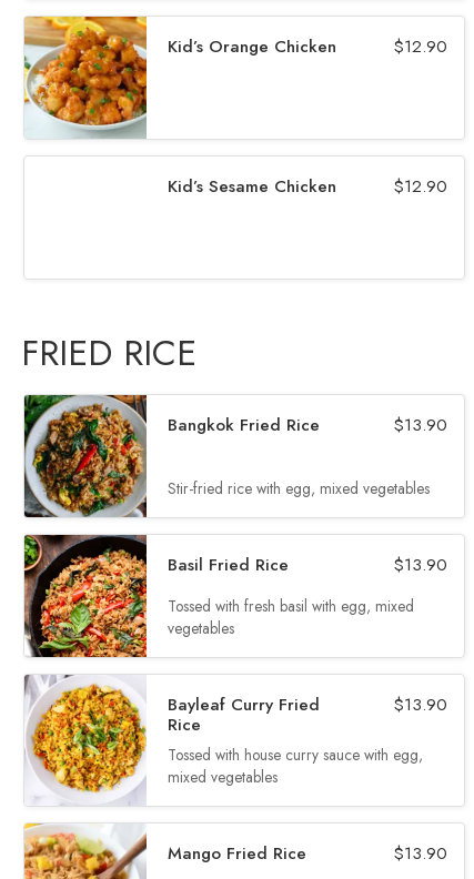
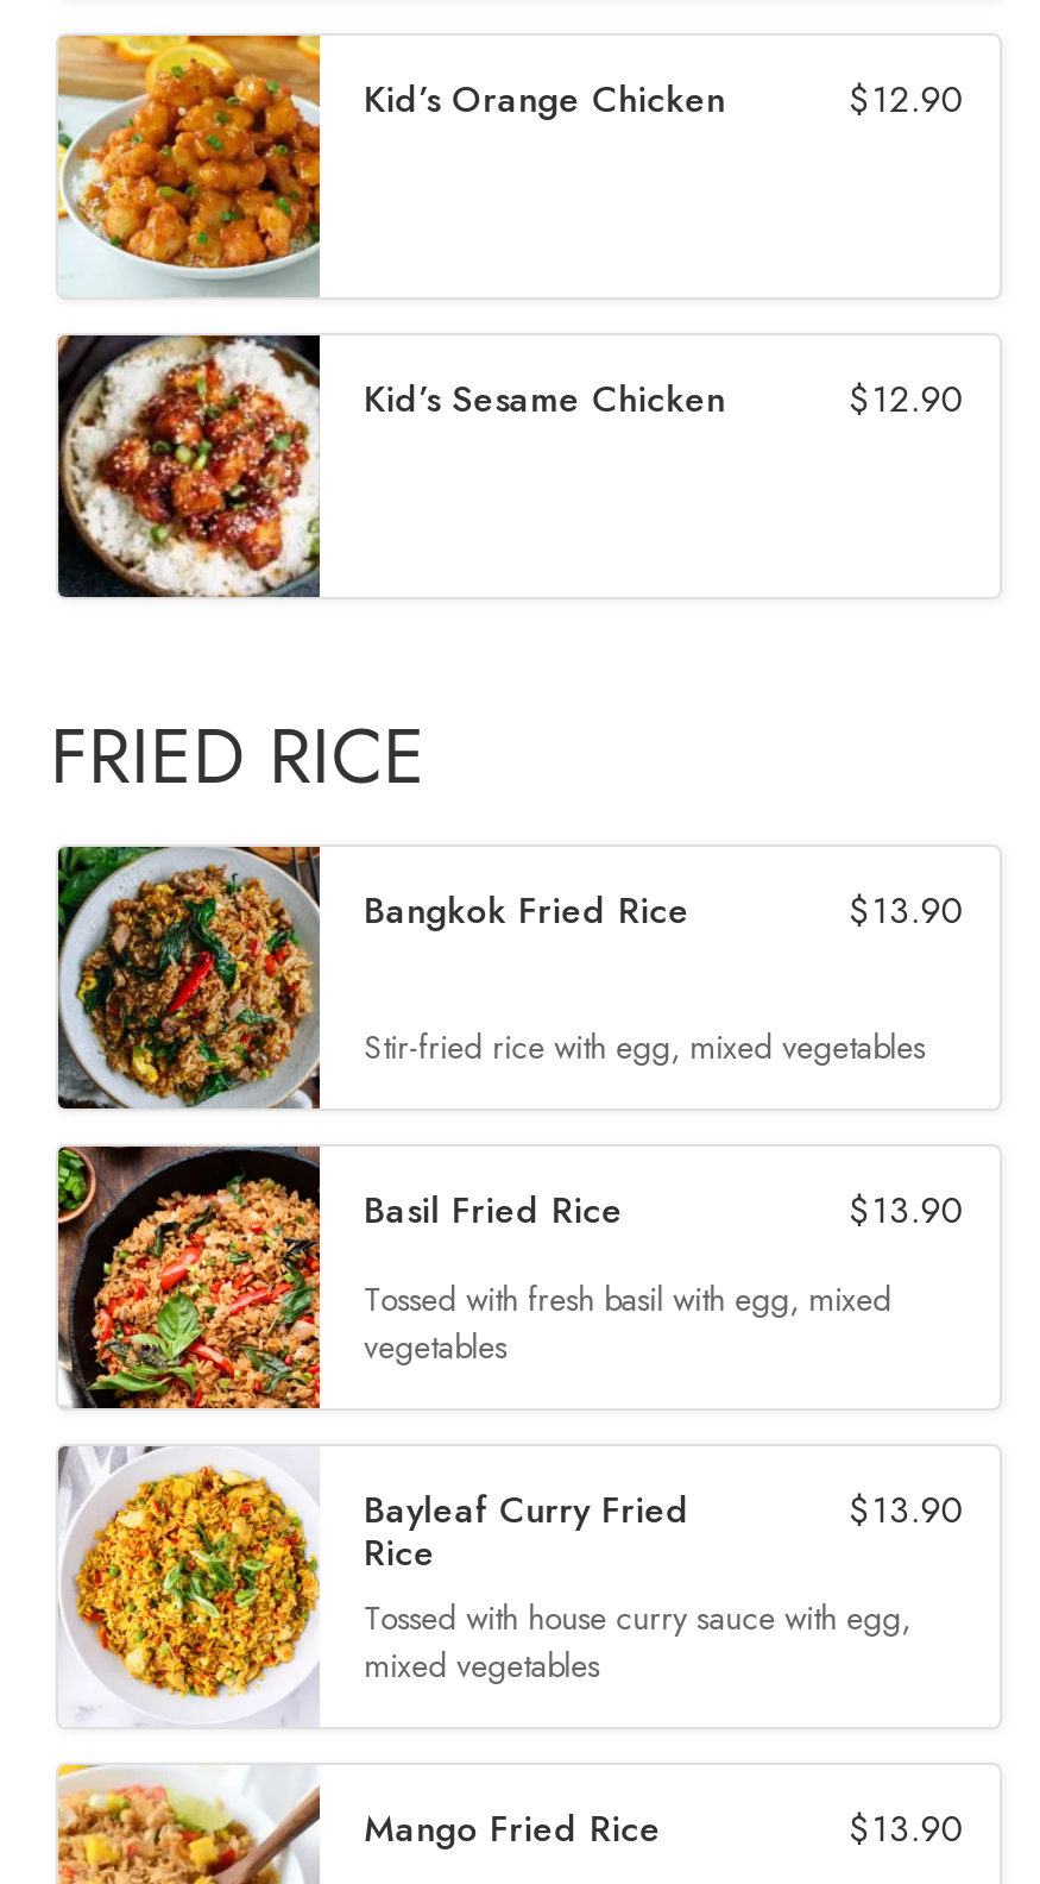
none -> [56,333,322,599] [image]

